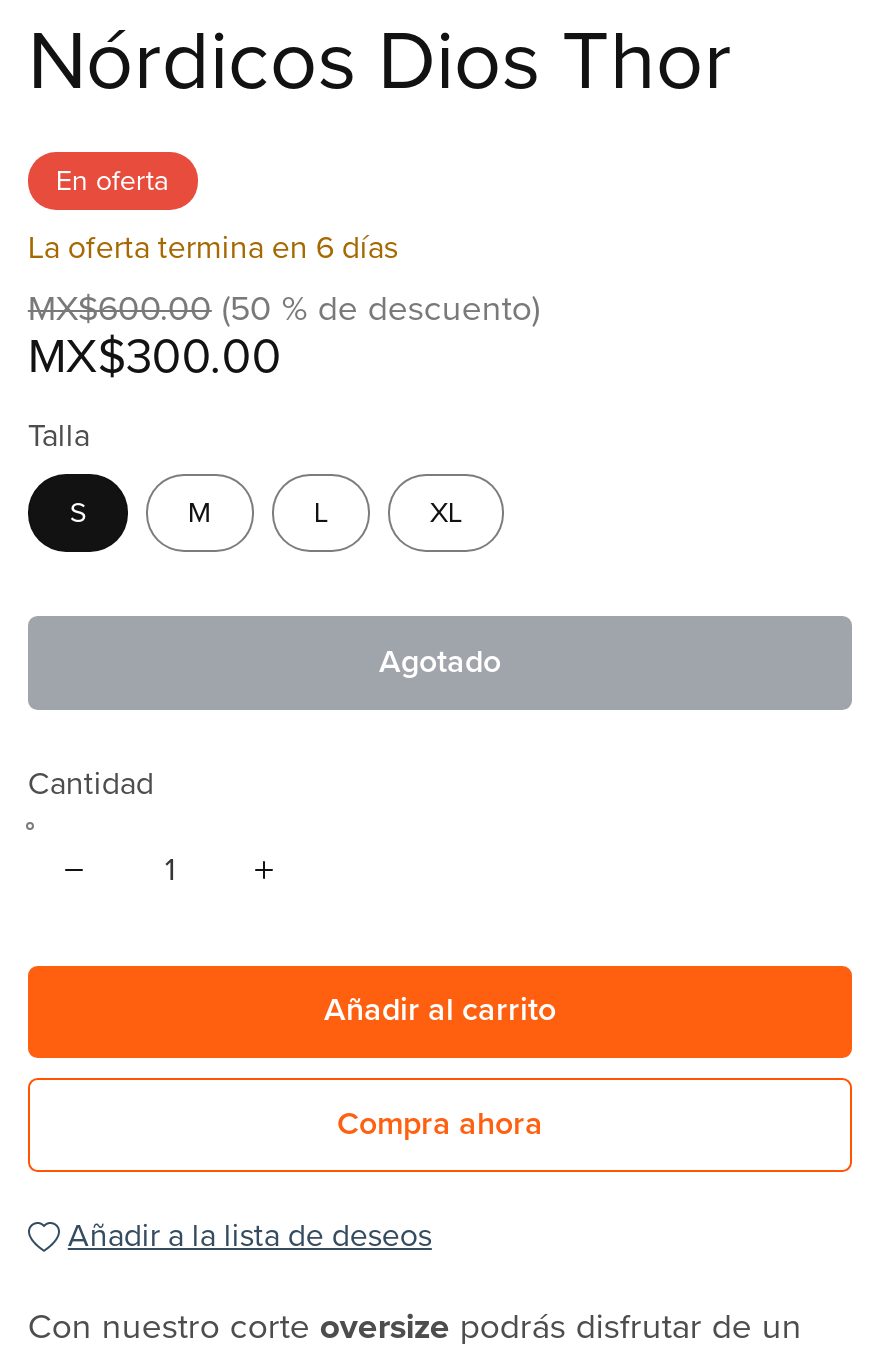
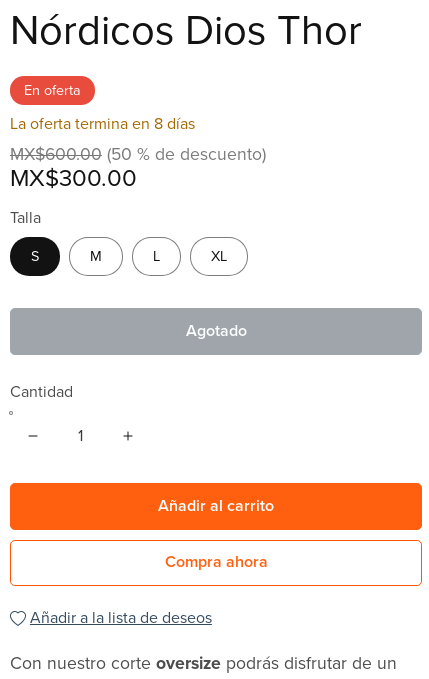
[28,228,398,268] La oferta termina en 6 días -> [10,114,195,134] La oferta termina en 8 días

